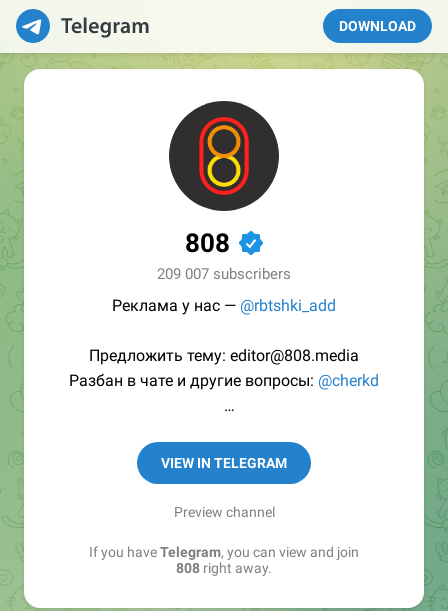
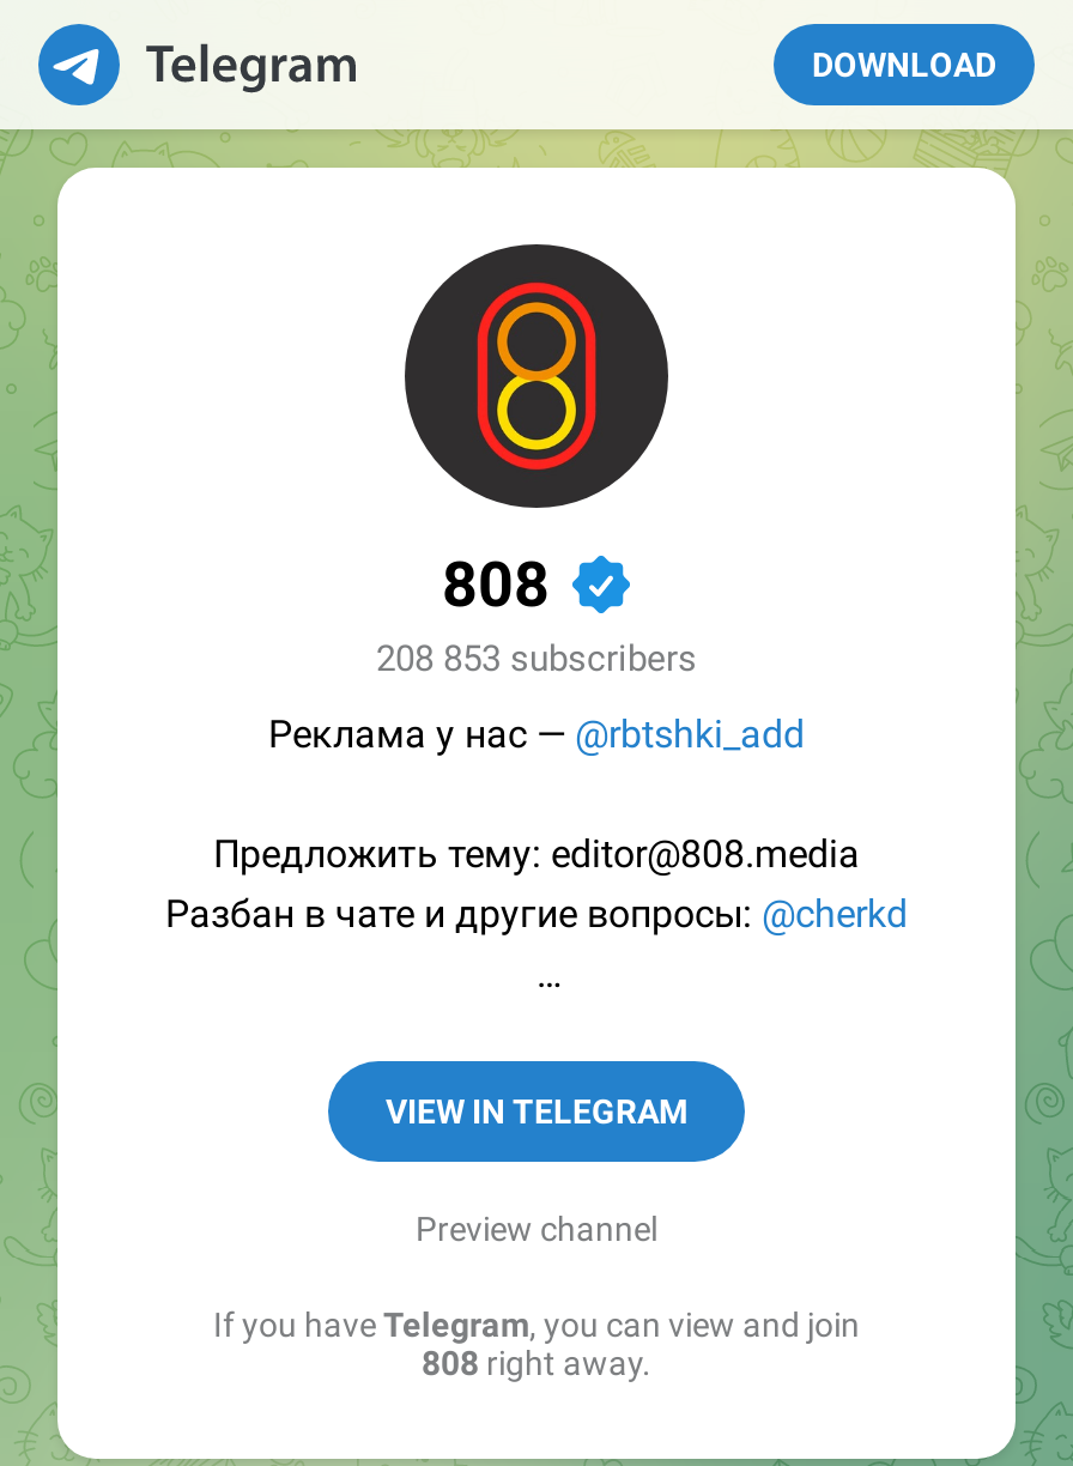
[157,265,291,283] 209 007 subscribers -> [376,637,697,680] 208 853 subscribers

